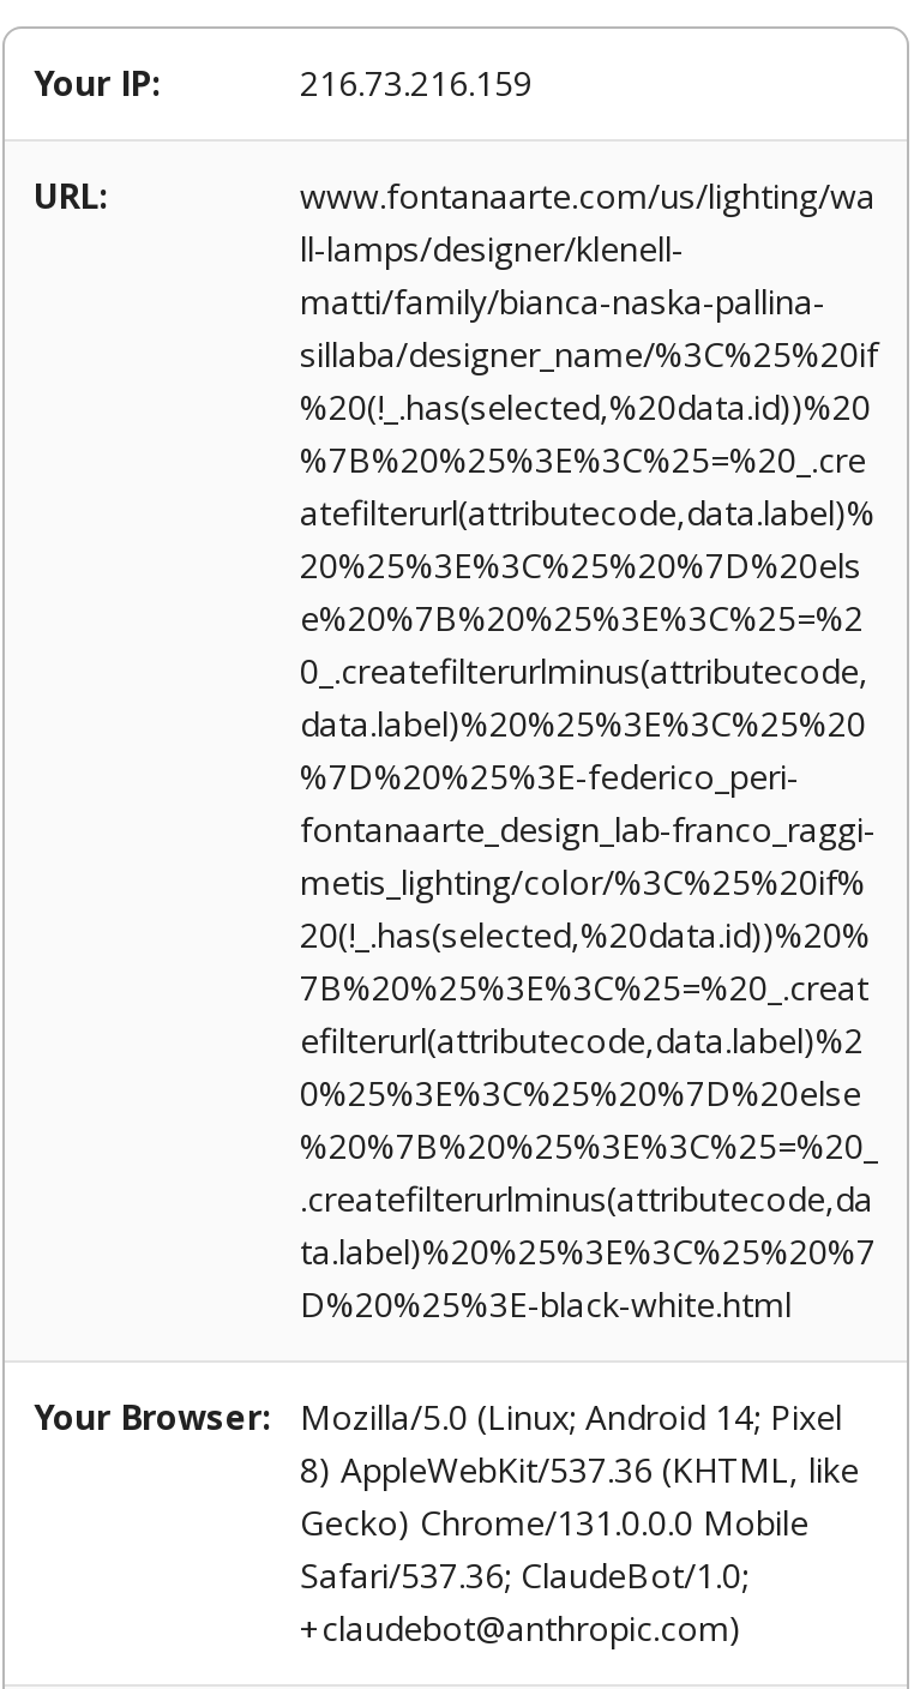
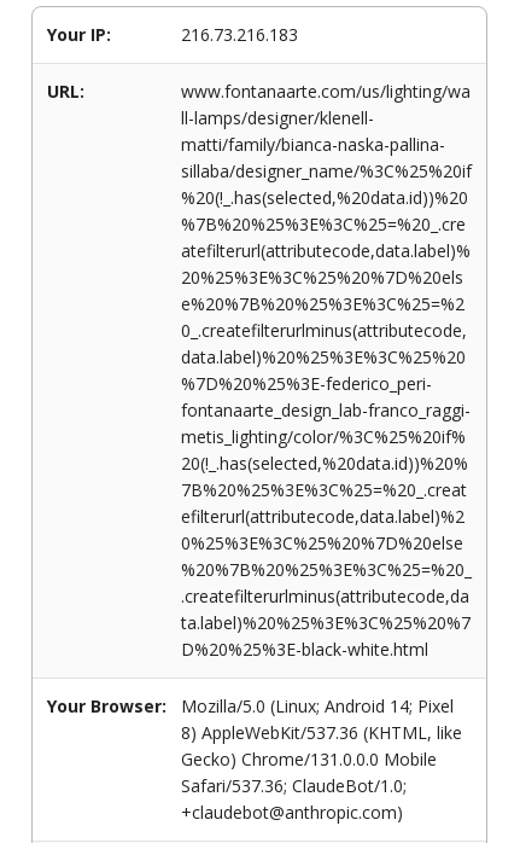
[300,60,533,106] 216.73.216.159 -> [181,23,298,46] 216.73.216.183

